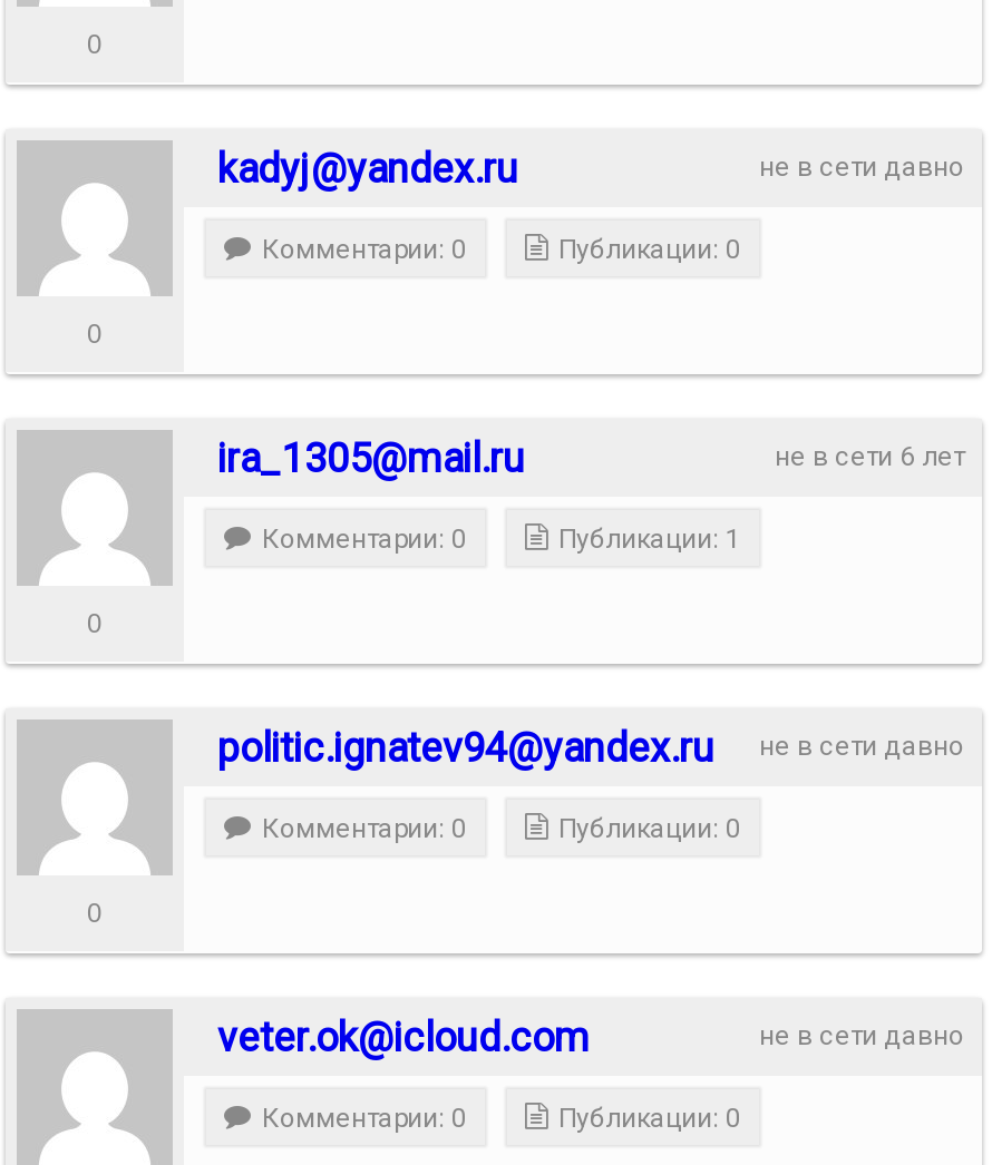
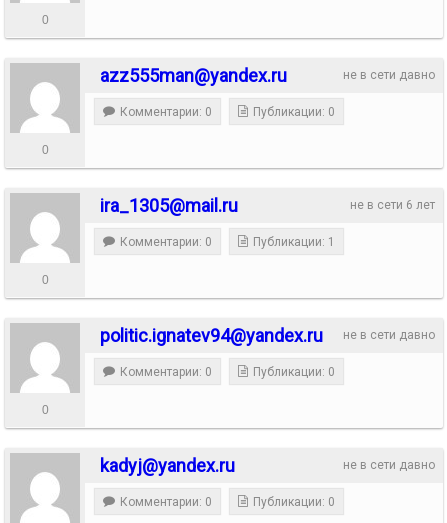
none -> [100,65,287,86] azz555man@yandex.ru
moved [217,145,518,192] -> [100,455,235,476]: kadyj@yandex.ru
[217,1014,590,1061] veter.ok@icloud.com -> none

